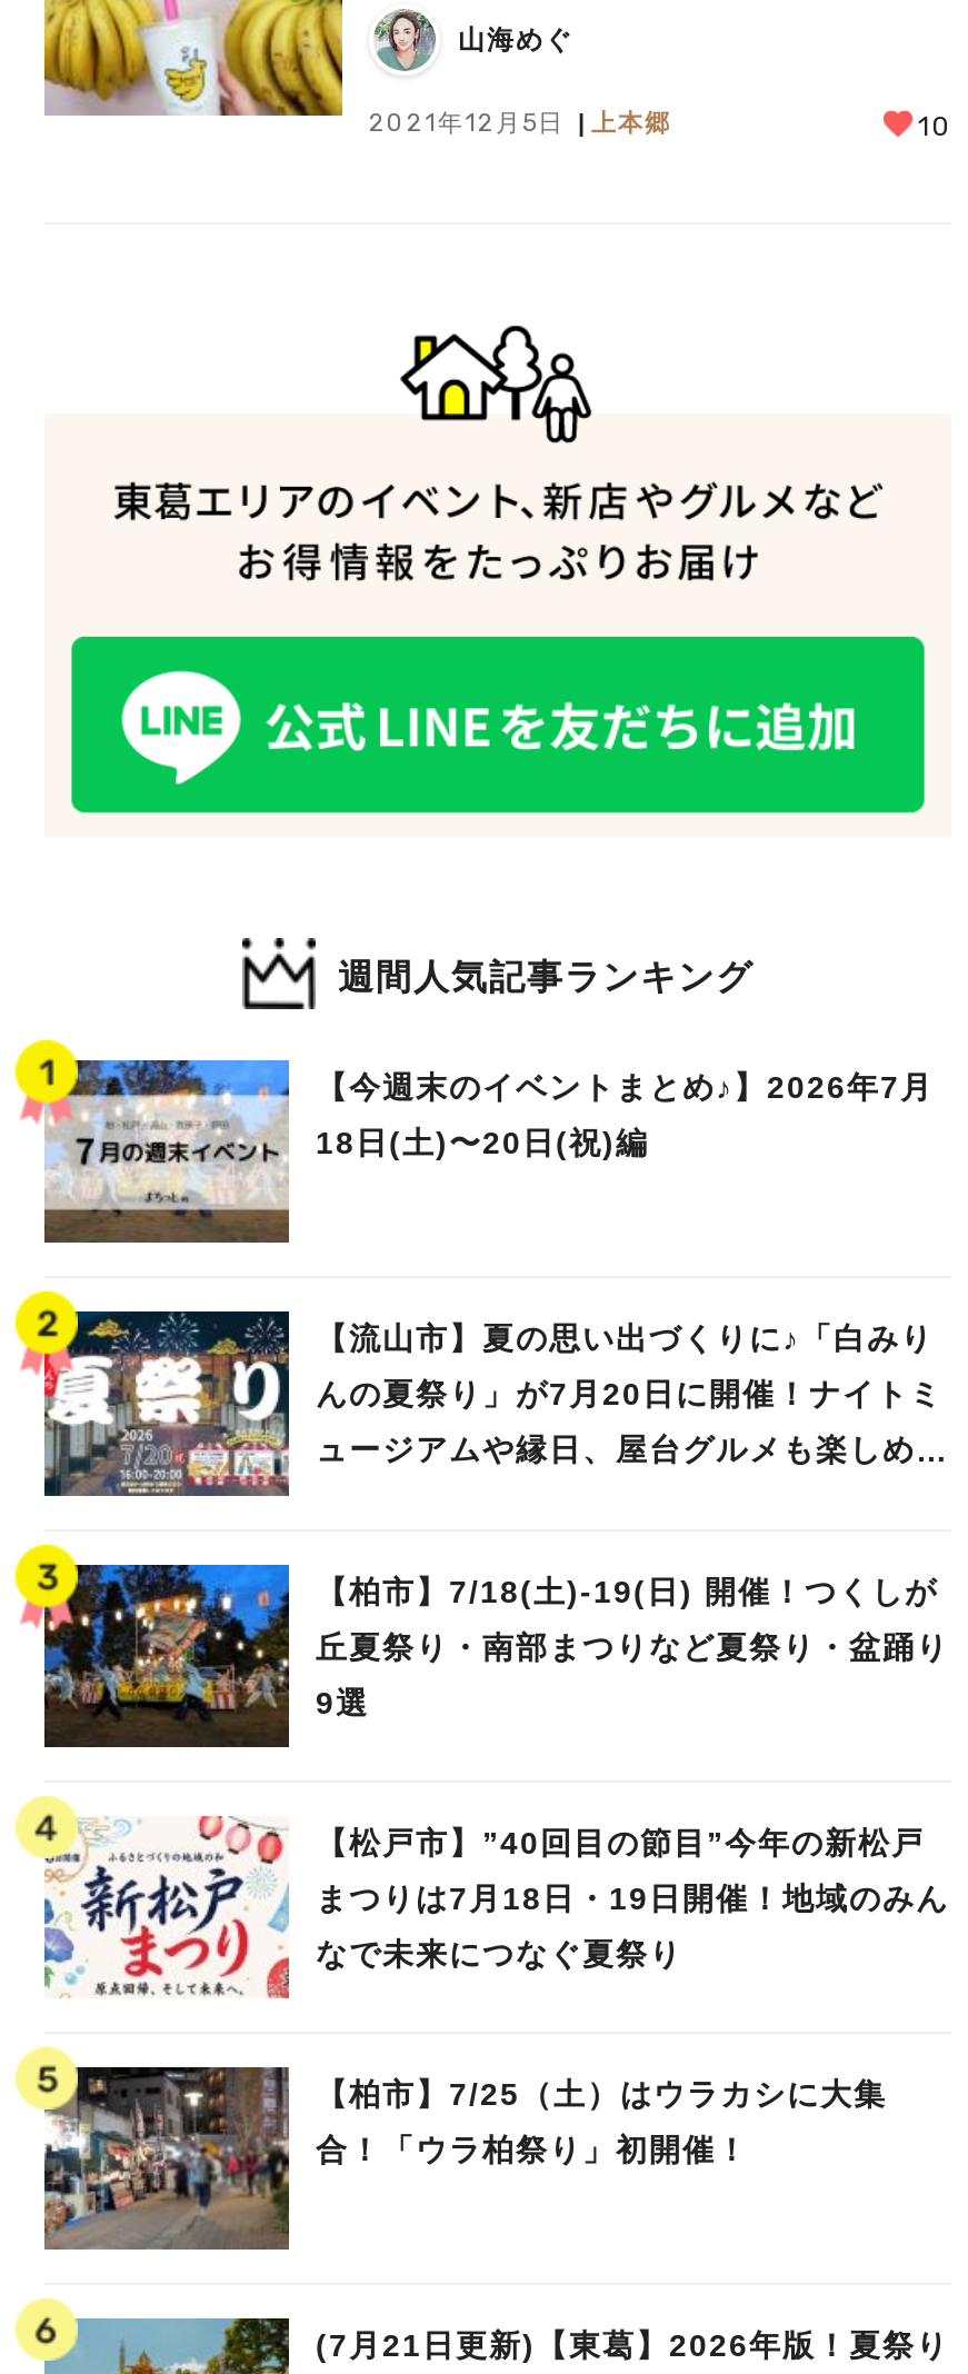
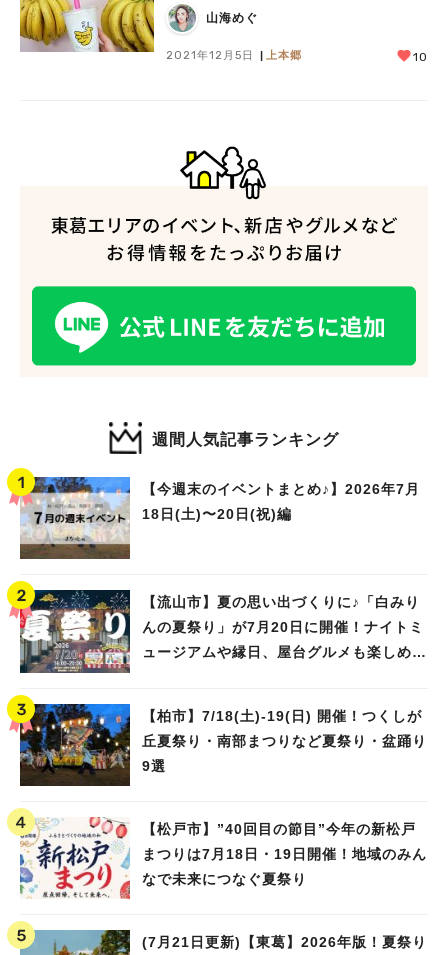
[42,2065,887,2252] [image] | 【柏市】7/25（土）はウラカシに大集 | 合！「ウラ柏祭り」初開催！ -> none

